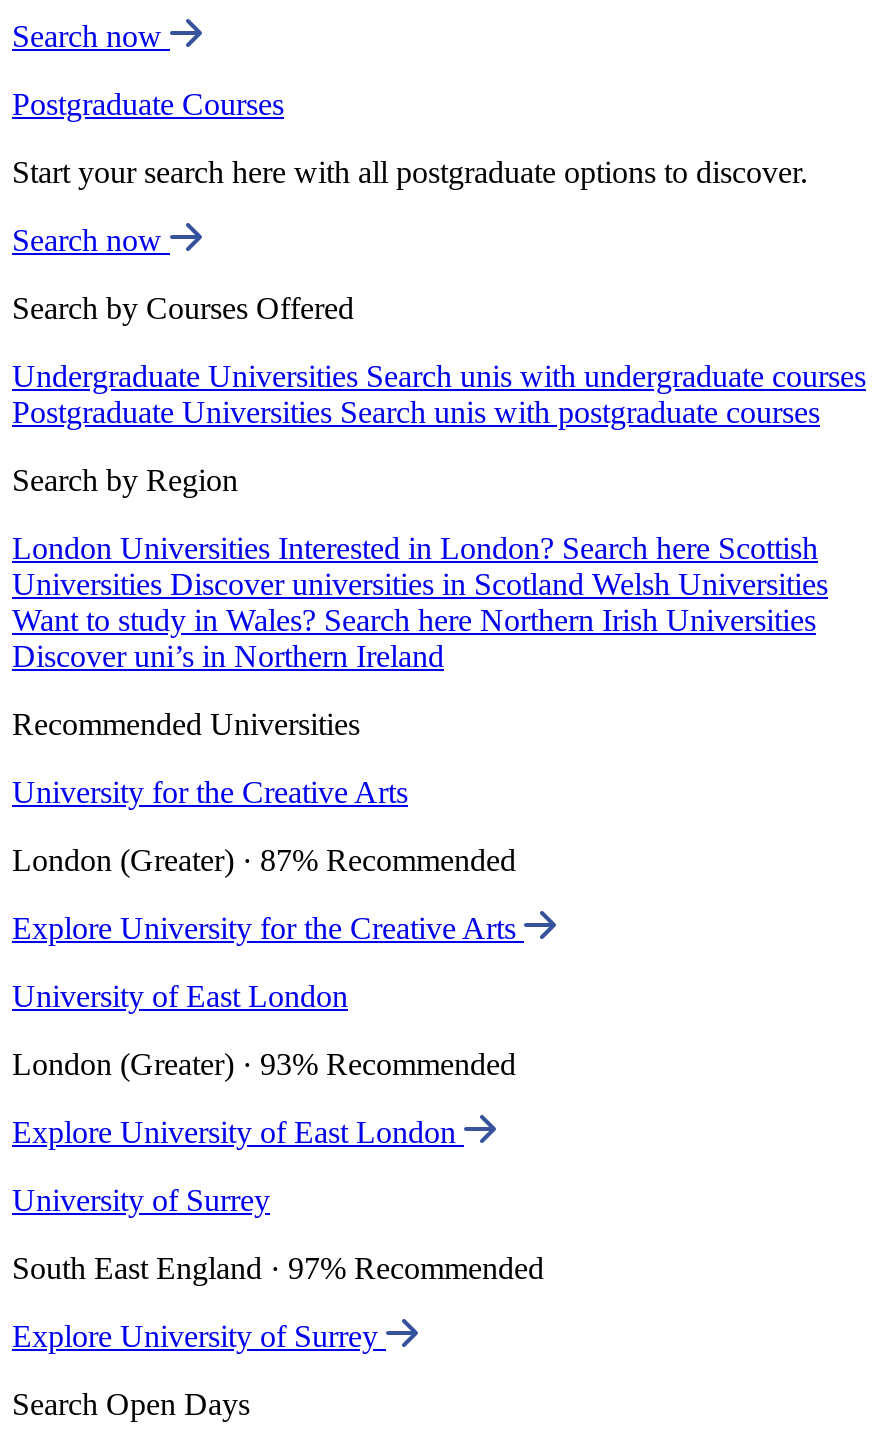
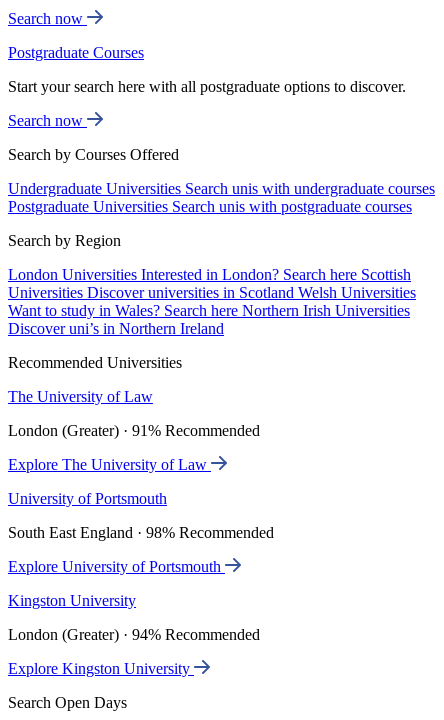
[12,775,408,809] University for the Creative Arts -> [8,388,153,405] The University of Law
[12,843,516,877] London (Greater) · 87% Recommended -> [8,422,260,439] London (Greater) · 91% Recommended
[12,911,524,945] Explore University for the Creative Arts -> [8,456,211,473] Explore The University of Law
[12,979,348,1013] University of East London -> [8,490,167,507] University of Portsmouth
[12,1047,516,1081] London (Greater) · 93% Recommended -> [8,524,274,541] South East England · 98% Recommended
[12,1115,464,1149] Explore University of East London -> [8,558,225,575] Explore University of Portsmouth
[12,1183,270,1217] University of Surrey -> [8,592,136,609] Kingston University
[12,1251,544,1285] South East England · 97% Recommended -> [8,626,260,643] London (Greater) · 94% Recommended
[12,1319,386,1353] Explore University of Surrey -> [8,660,194,677] Explore Kingston University

